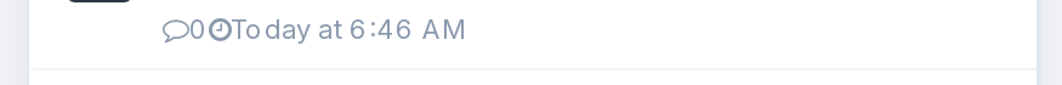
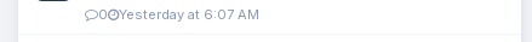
[231,12,466,46] Today at 6:46 AM -> [119,6,259,23] Yesterday at 6:07 AM

